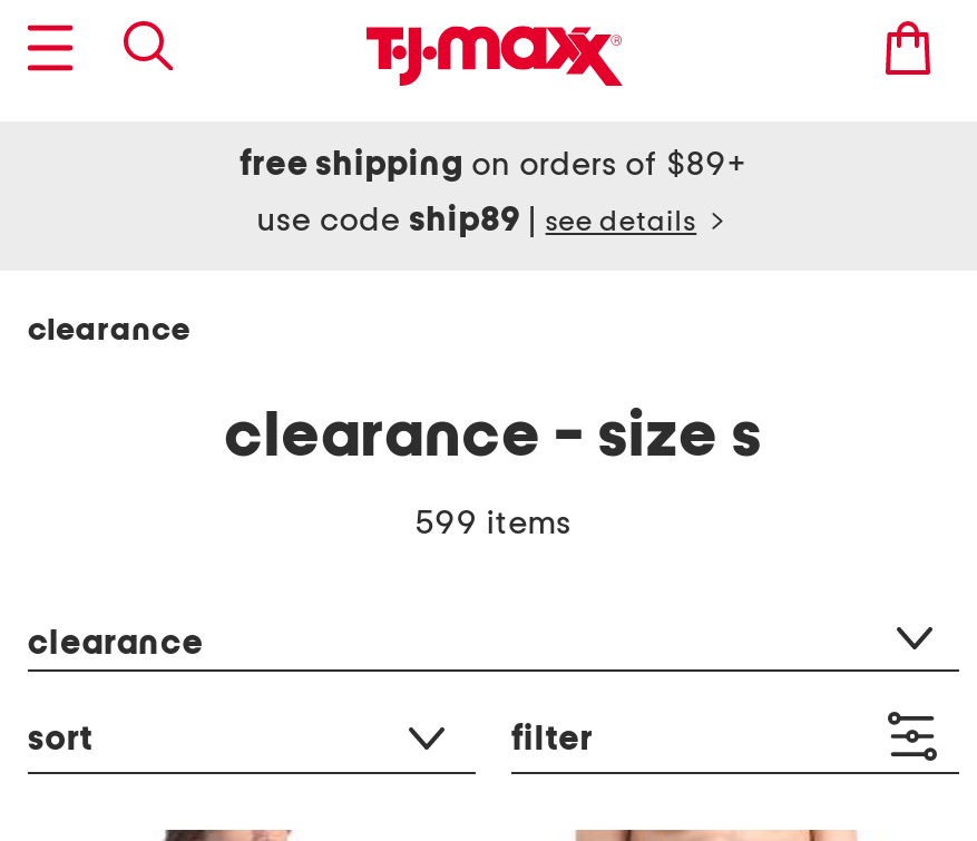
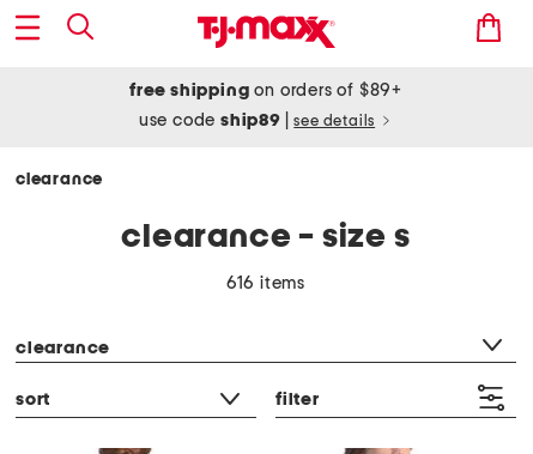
[415,507,572,540] 599 items -> [226,274,306,292] 616 items

